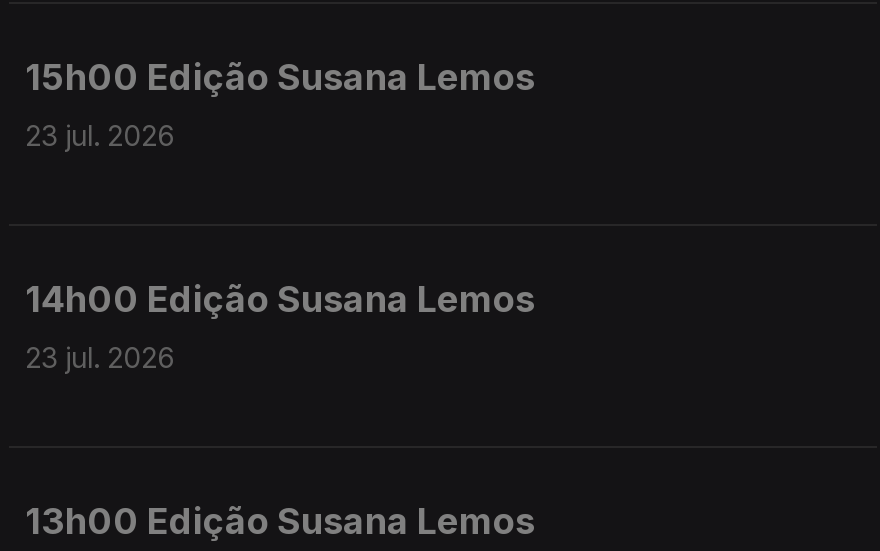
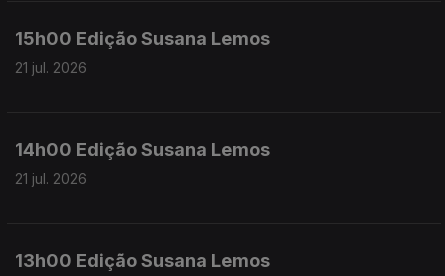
[25,118,175,152] 23 jul. 2026 -> [15,59,87,76] 21 jul. 2026
[25,340,175,374] 23 jul. 2026 -> [15,170,87,187] 21 jul. 2026

